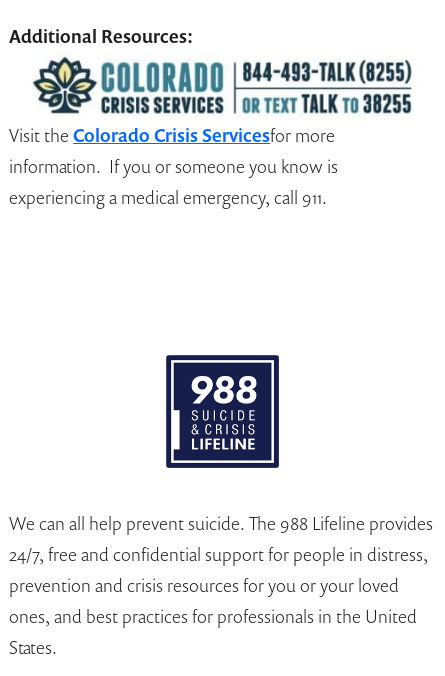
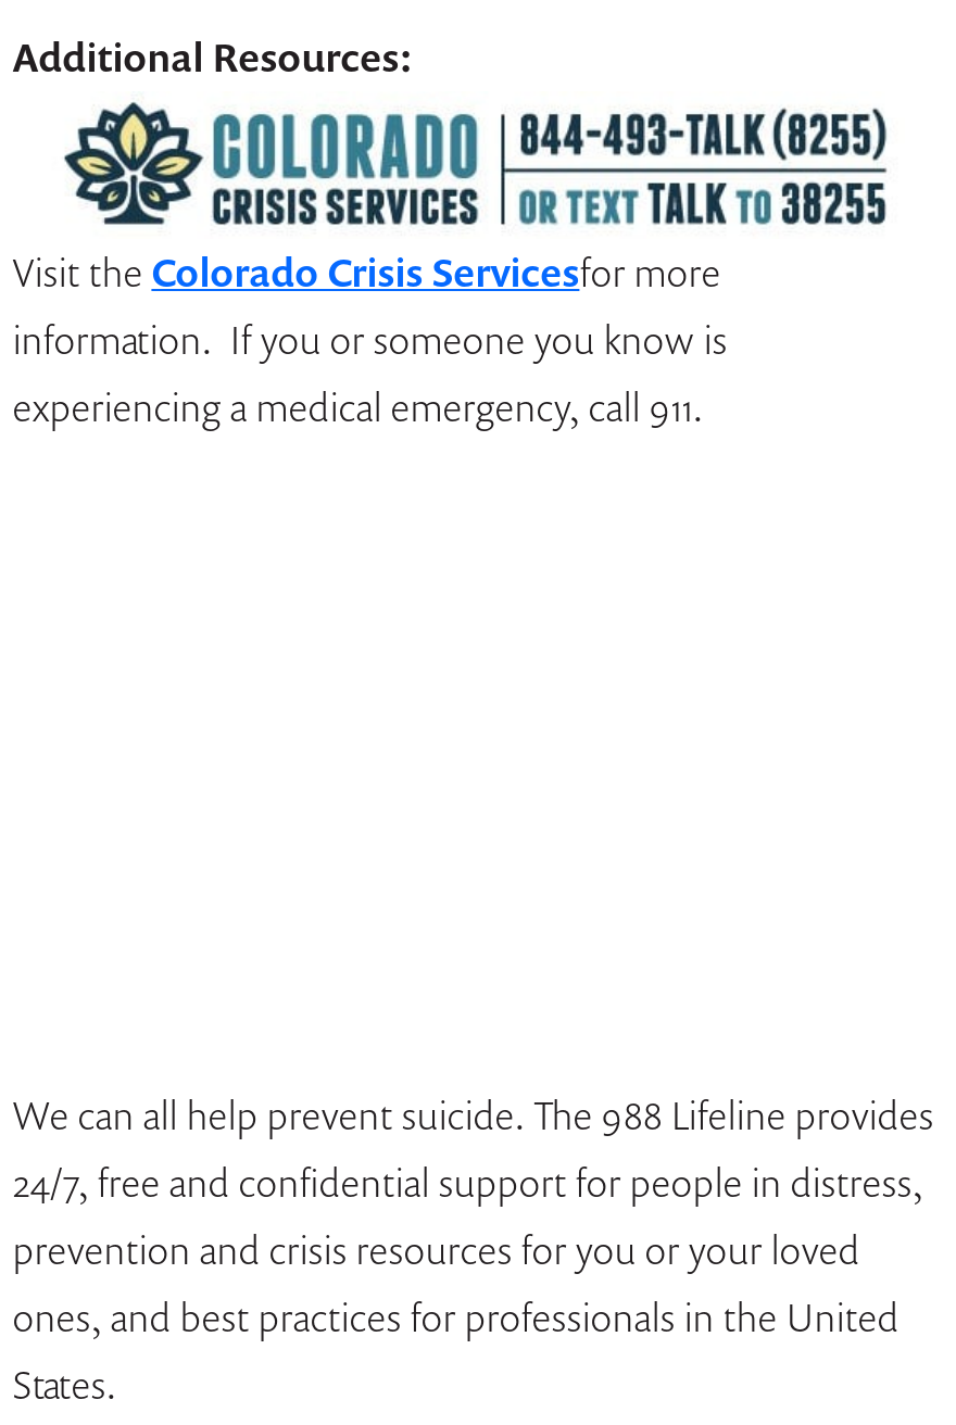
[165,354,280,469] [image] -> none

